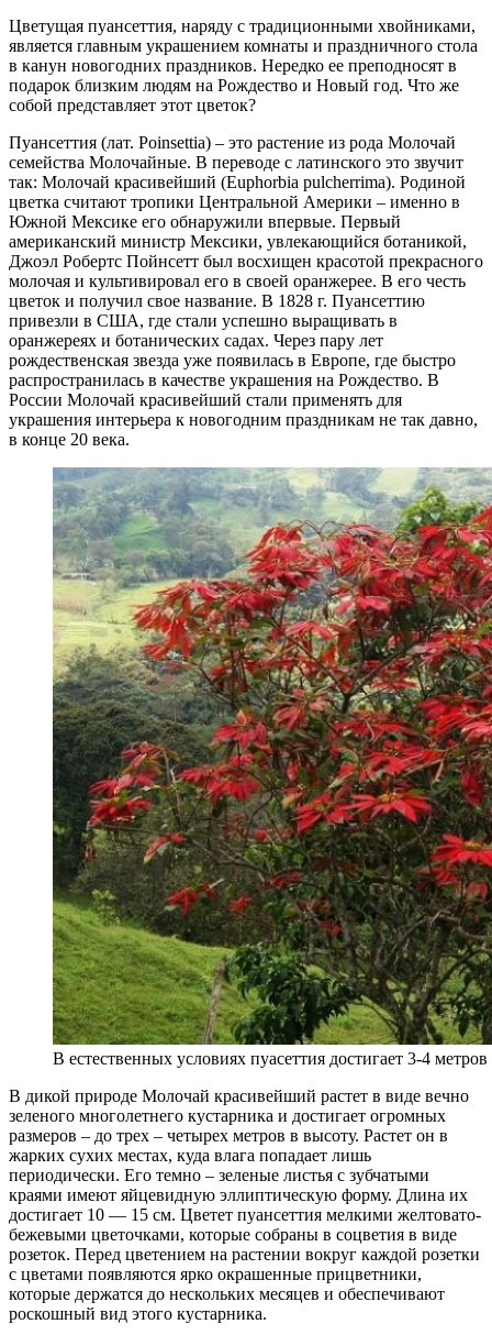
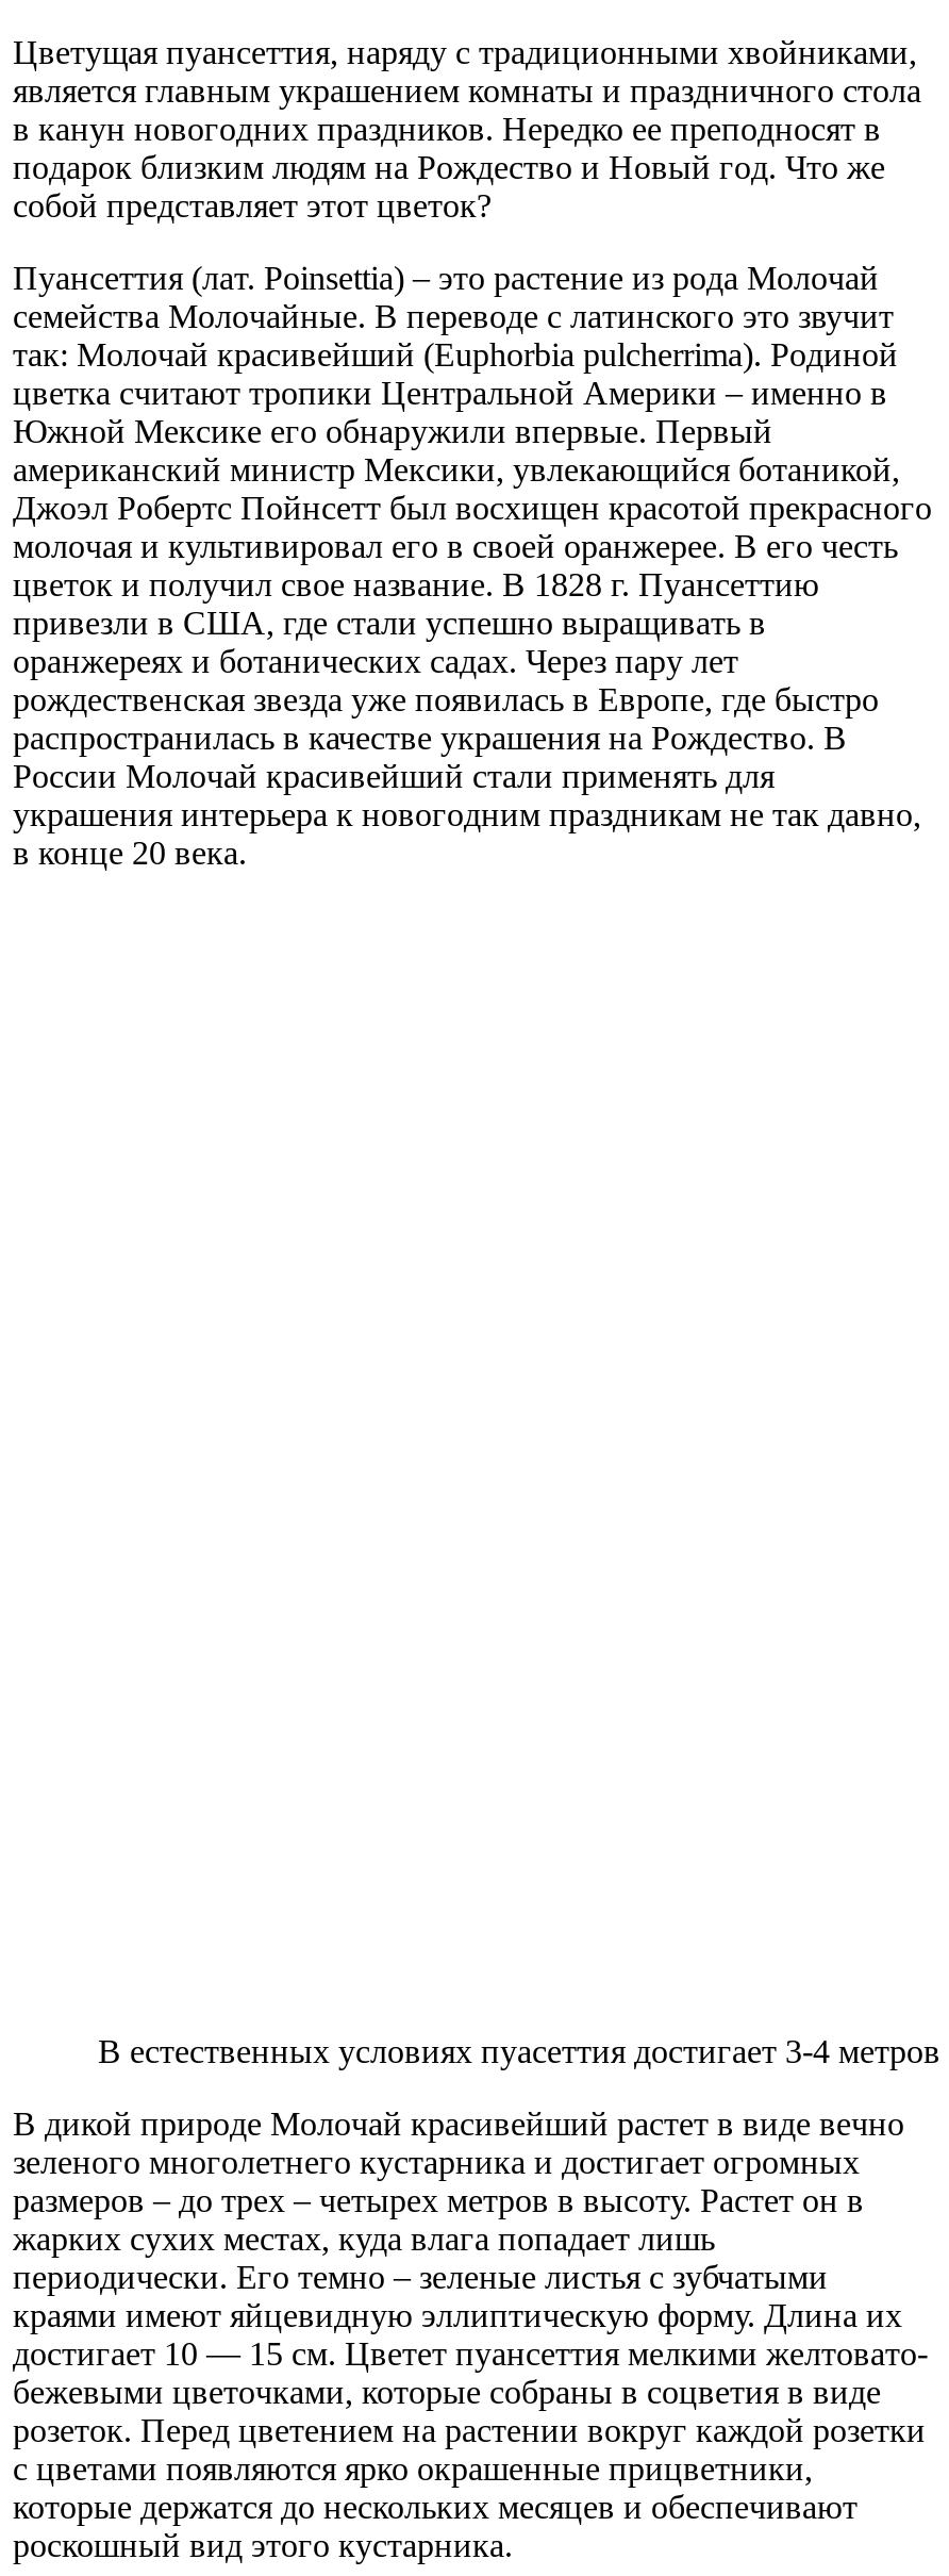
[52,466,489,1046] [image] -> none

